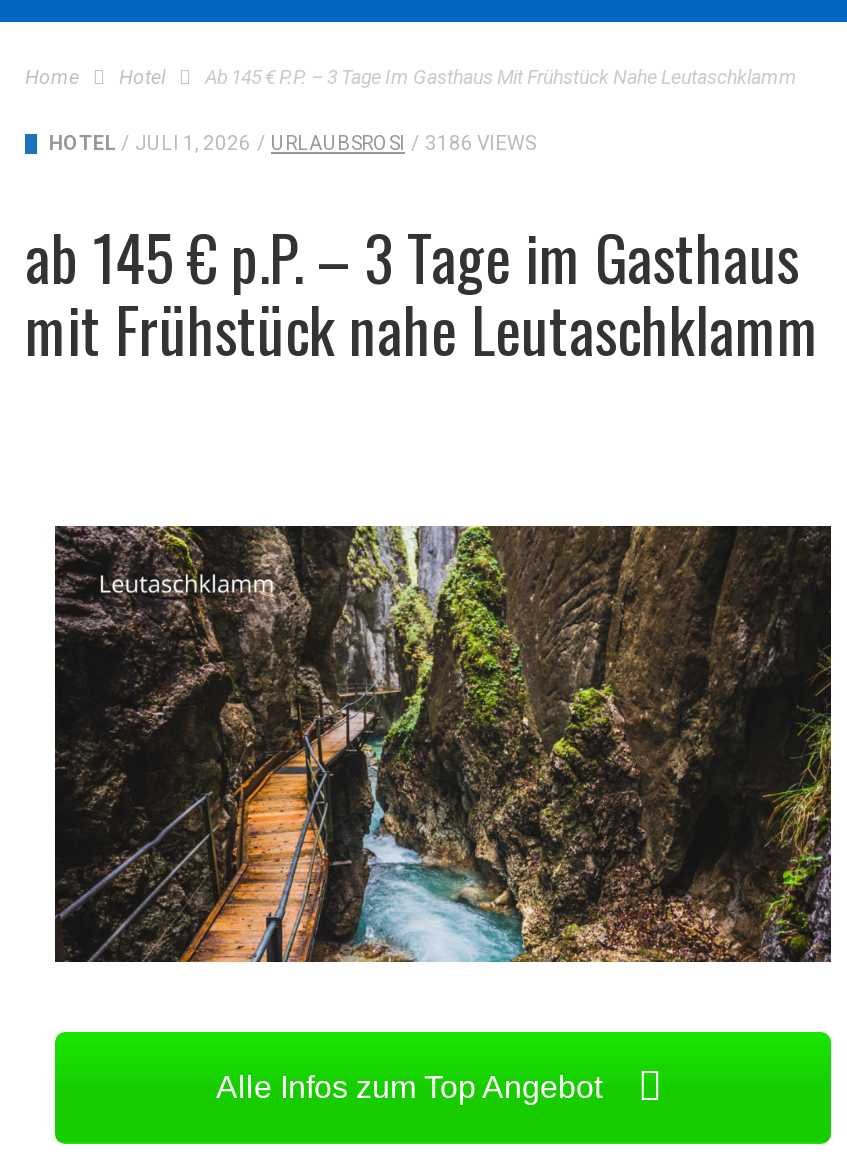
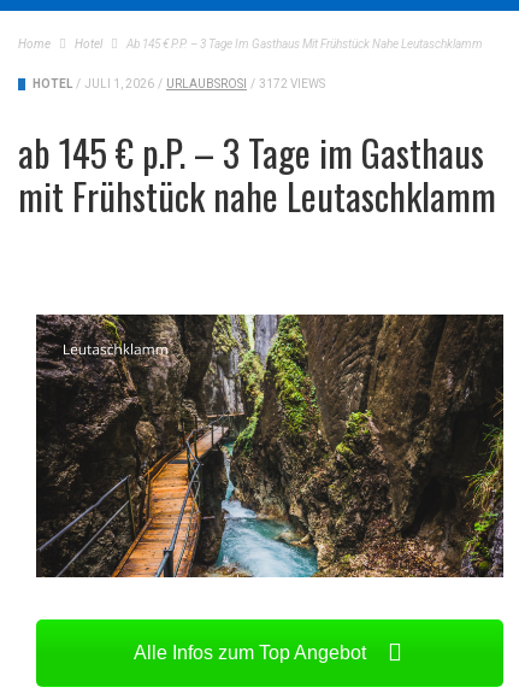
[49,132,535,154] HOTEL / JULI 1, 2026 / URLAUBSROSI / 3186 VIEWS -> [33,77,325,90] HOTEL / JULI 1, 2026 / URLAUBSROSI / 3172 VIEWS

